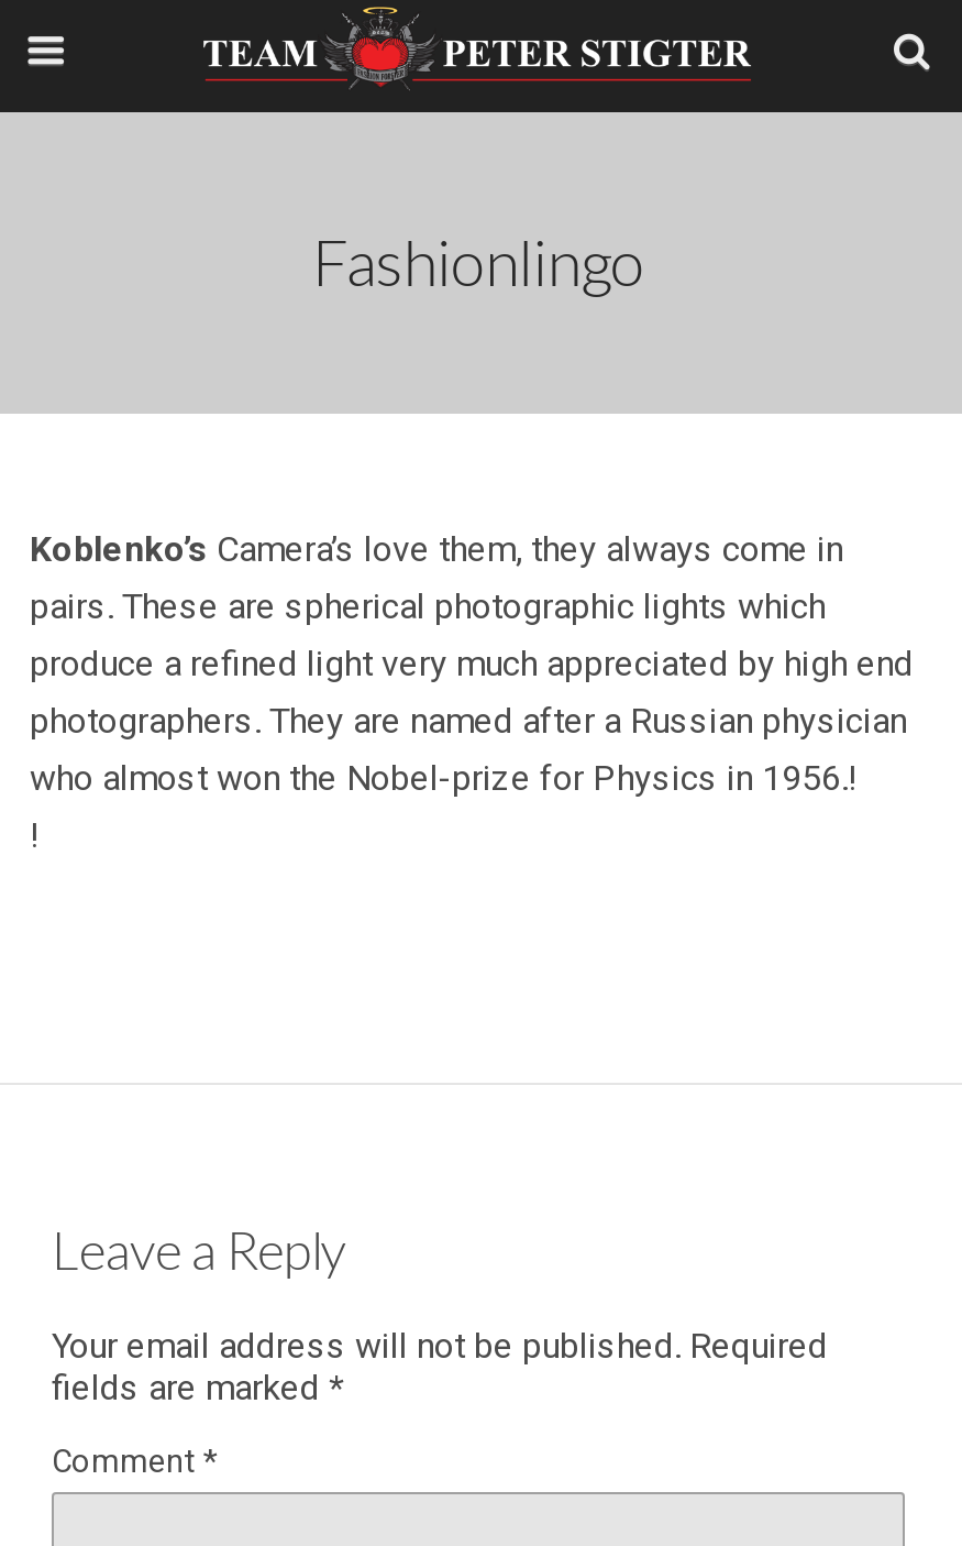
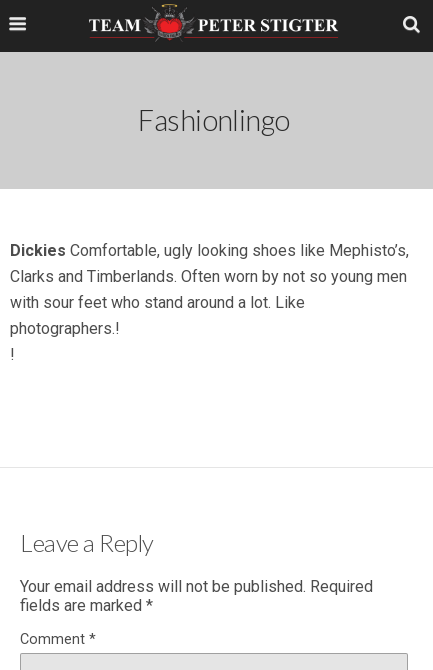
[30,528,914,799] Koblenko’s Camera’s love them, they always come in | pairs. These are spherical photographic lights which | produce a refined light very much appreciated by high end | photographers. They are named after a Russian physician | who almost won the Nobel-prize for Physics in 1956.! -> [10,241,409,338] Dickies Comfortable, ugly looking shoes like Mephisto’s, | Clarks and Timberlands. Often worn by not so young men | with sour feet who stand around a lot. Like | photographers.!

